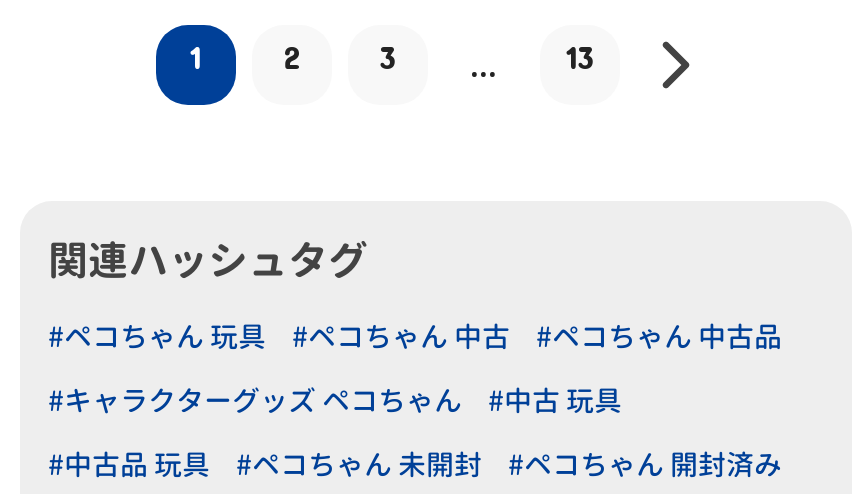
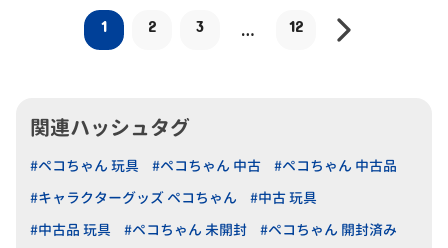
[566,38,594,76] 13 -> [288,16,303,35] 12

